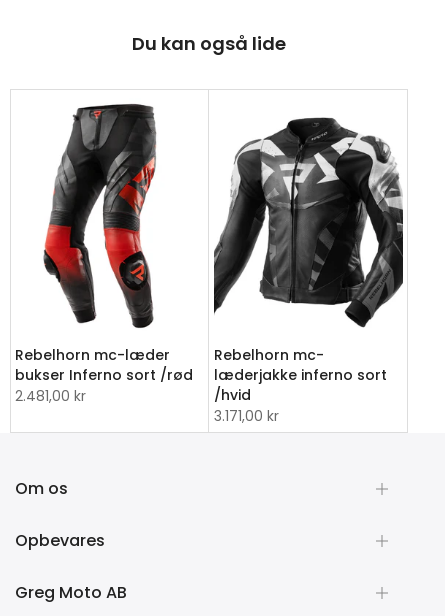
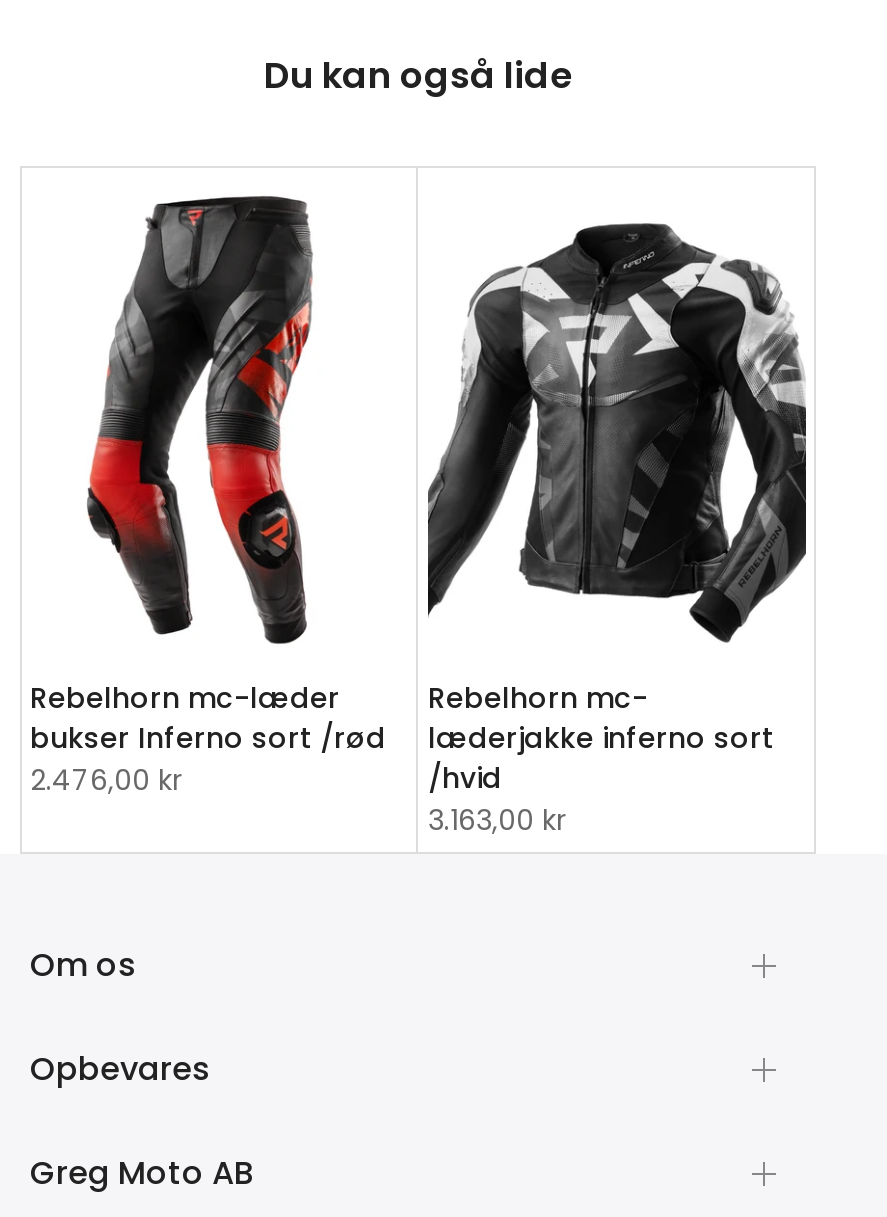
[15,386,86,406] 2.481,00 kr -> [30,760,182,800] 2.476,00 kr
[214,406,279,426] 3.171,00 kr -> [428,800,566,840] 3.163,00 kr

